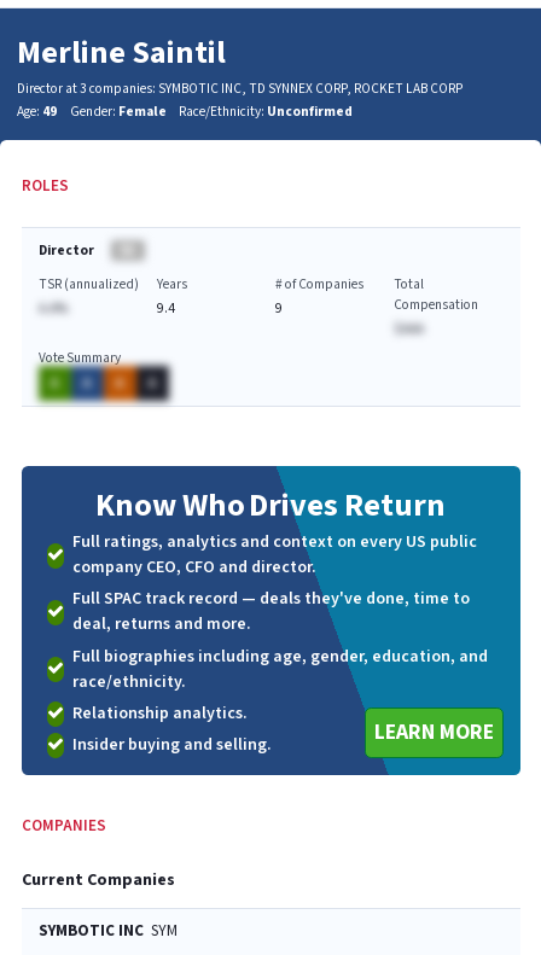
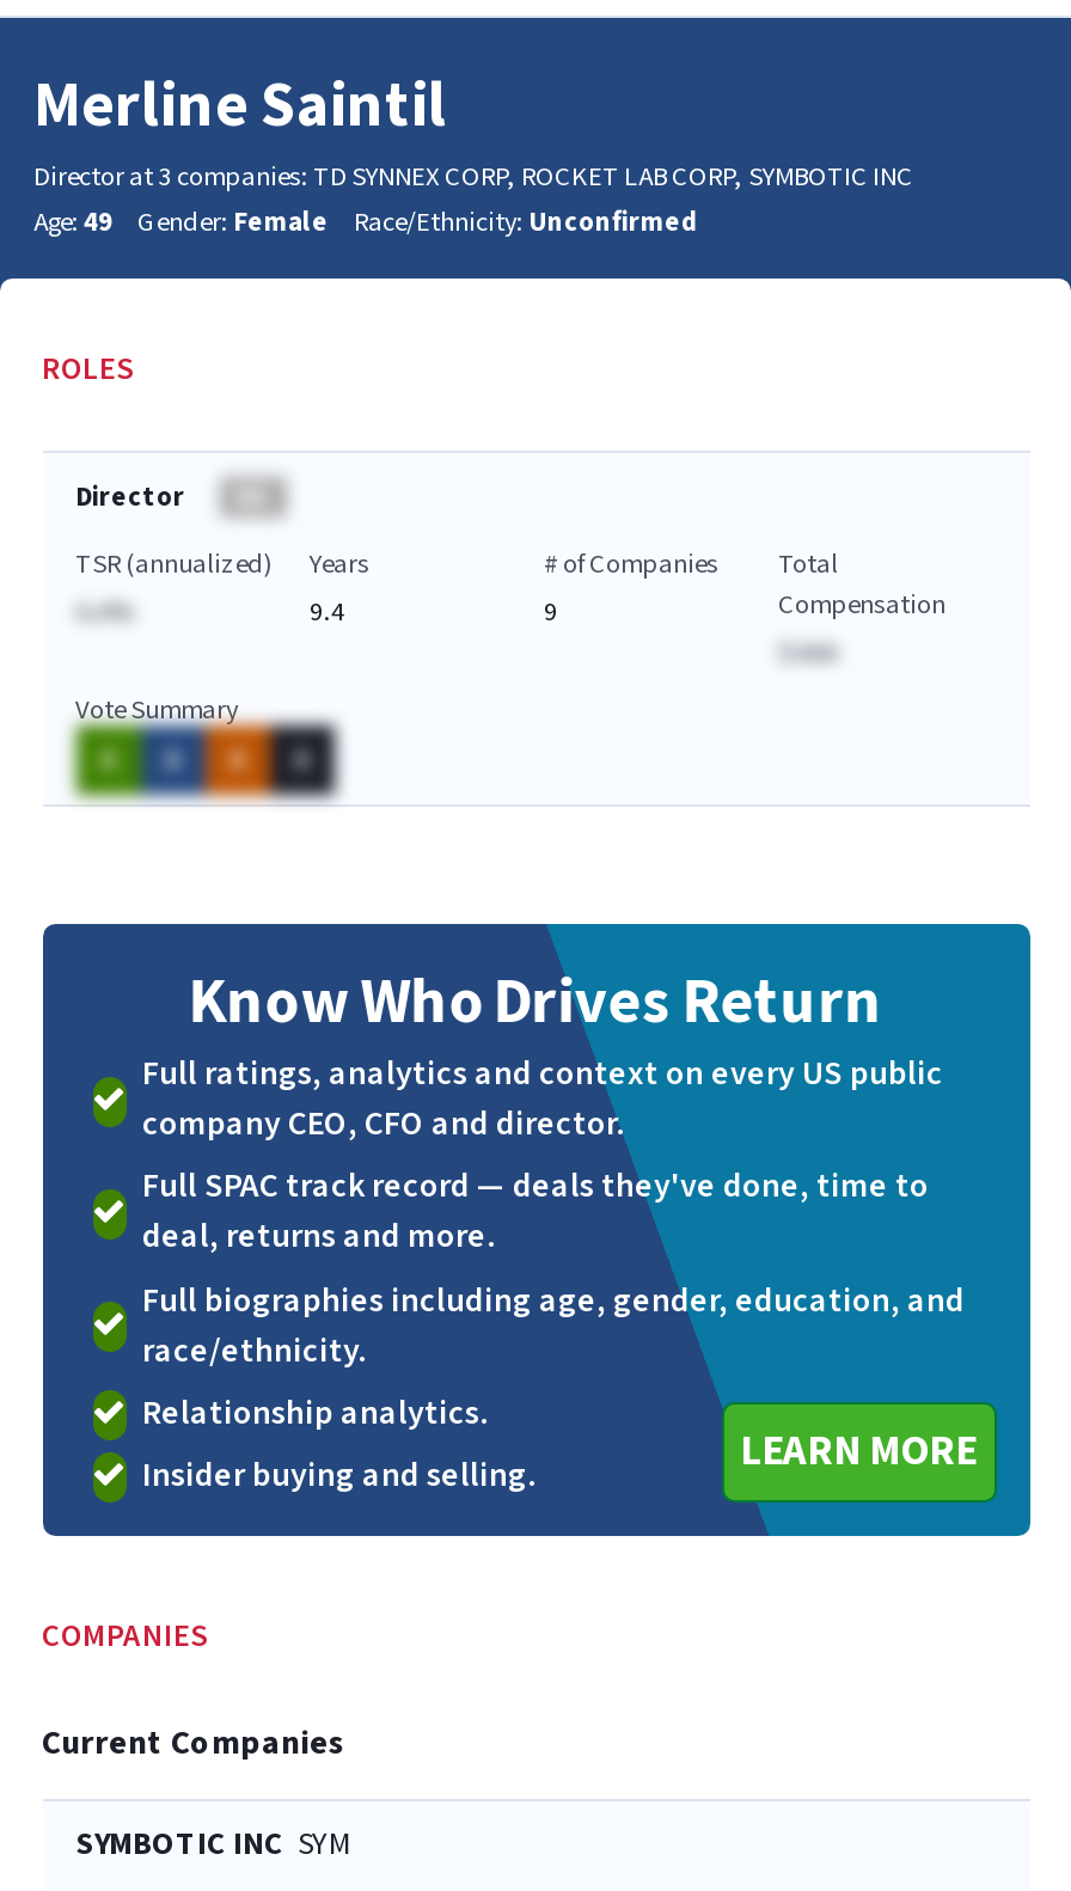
[17,79,463,97] Director at 3 companies: SYMBOTIC INC, TD SYNNEX CORP, ROCKET LAB CORP -> [33,158,913,194] Director at 3 companies: TD SYNNEX CORP, ROCKET LAB CORP, SYMBOTIC INC

